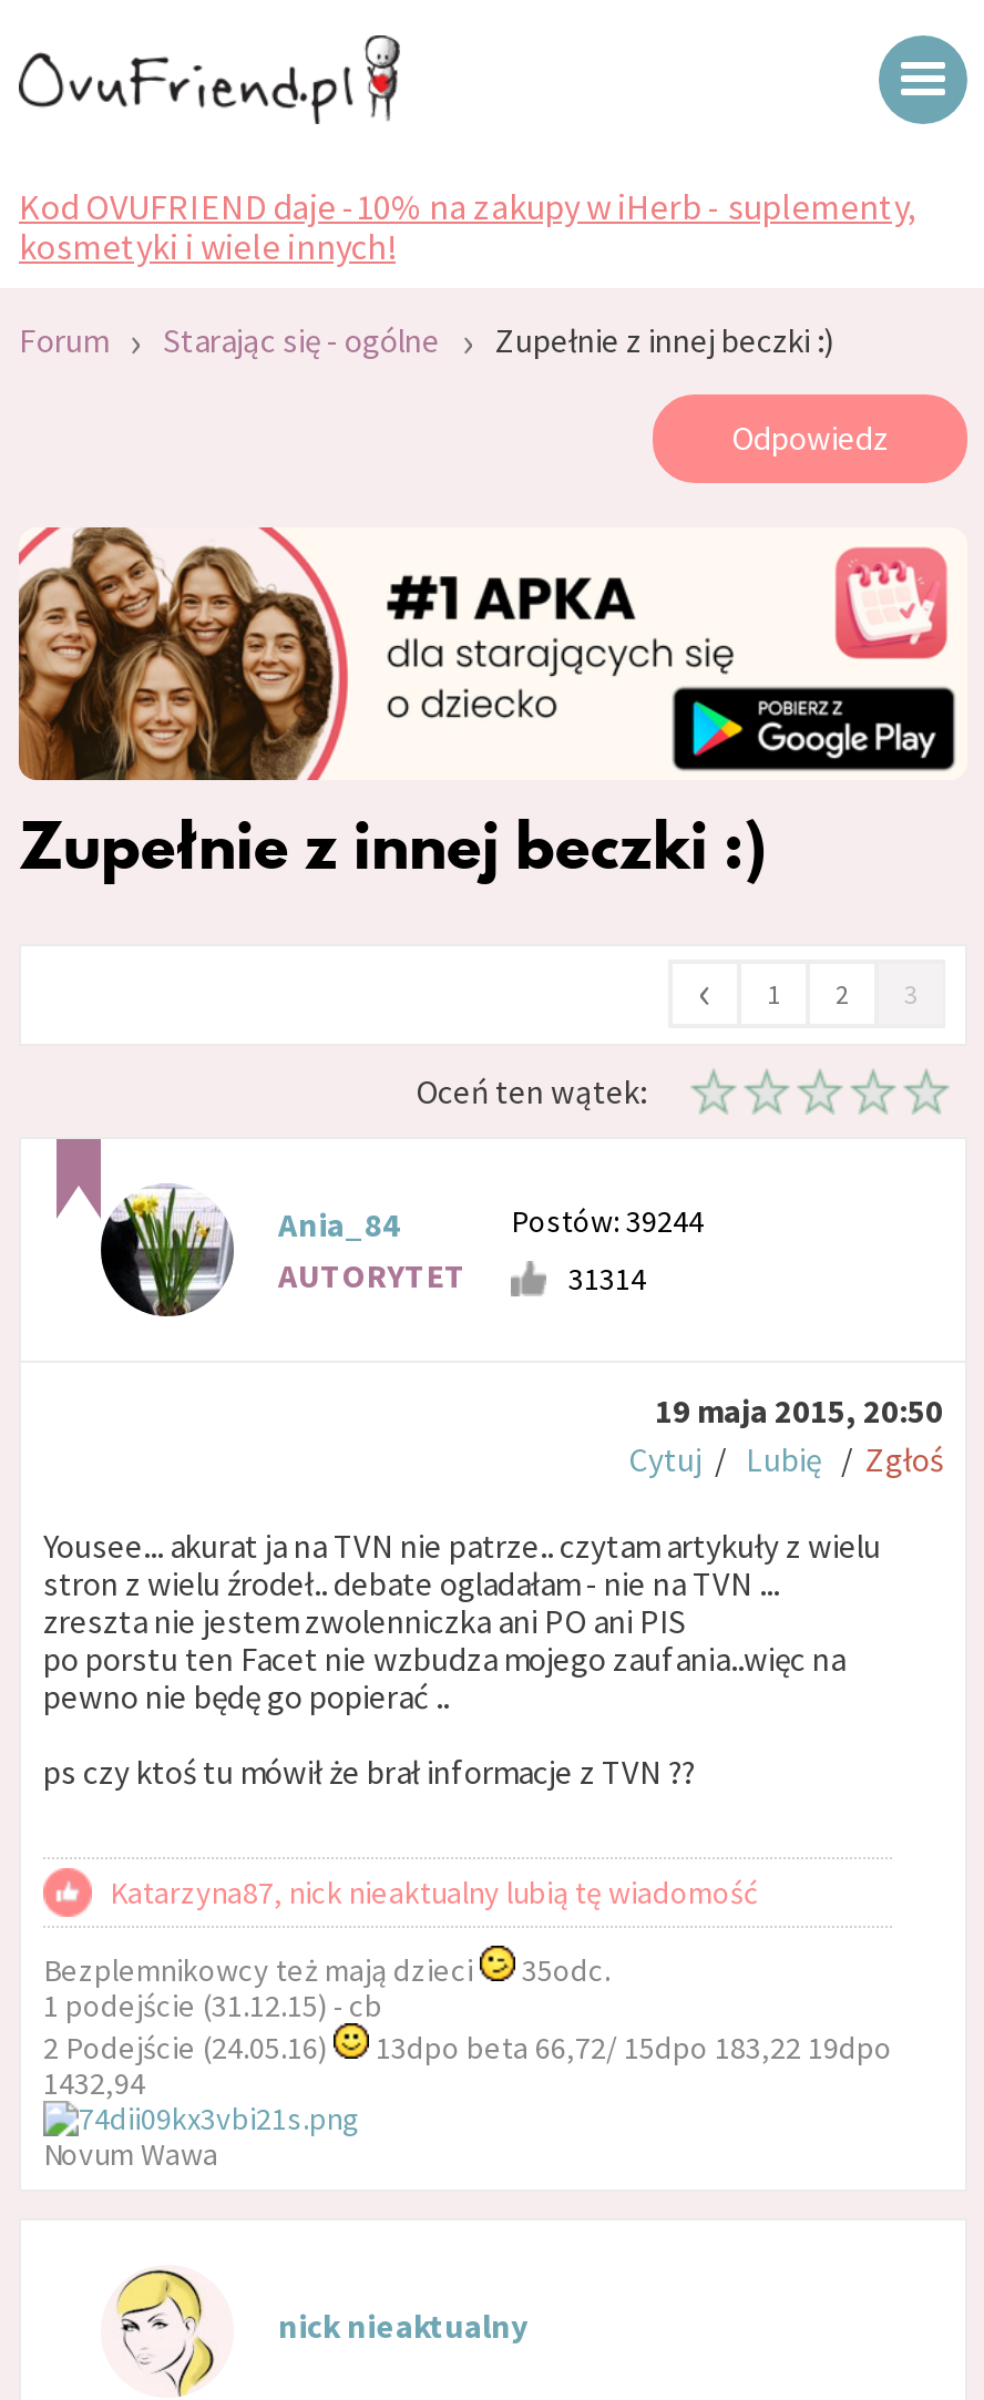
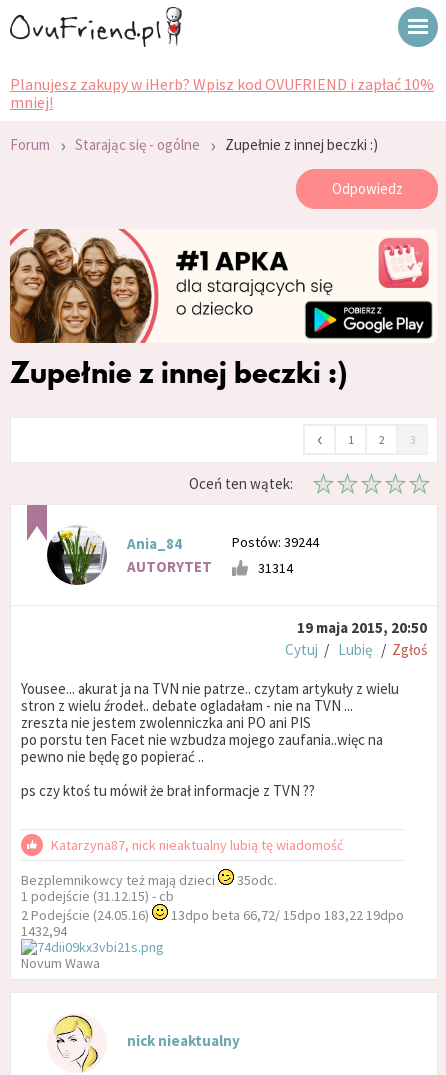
[19,184,916,268] Kod OVUFRIEND daje -10% na zakupy w iHerb - suplementy, | kosmetyki i wiele innych! -> [10,74,434,112] Planujesz zakupy w iHerb? Wpisz kod OVUFRIEND i zapłać 10% | mniej!

